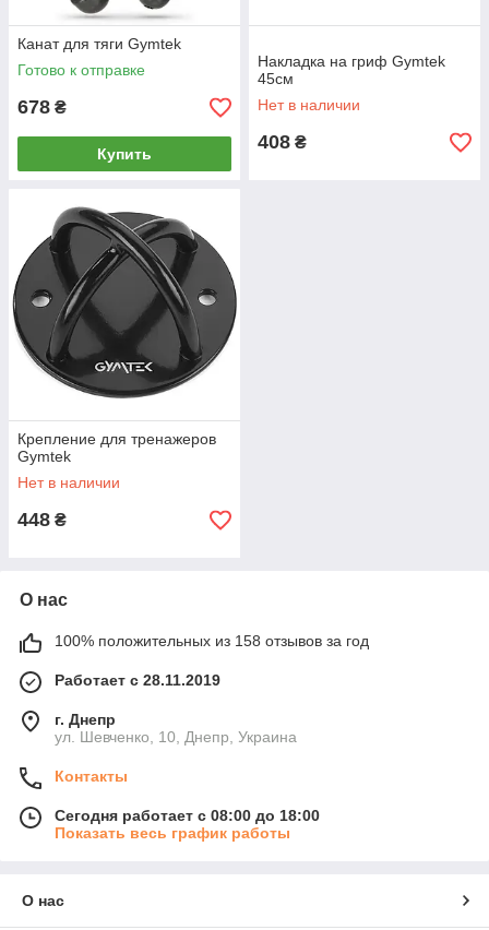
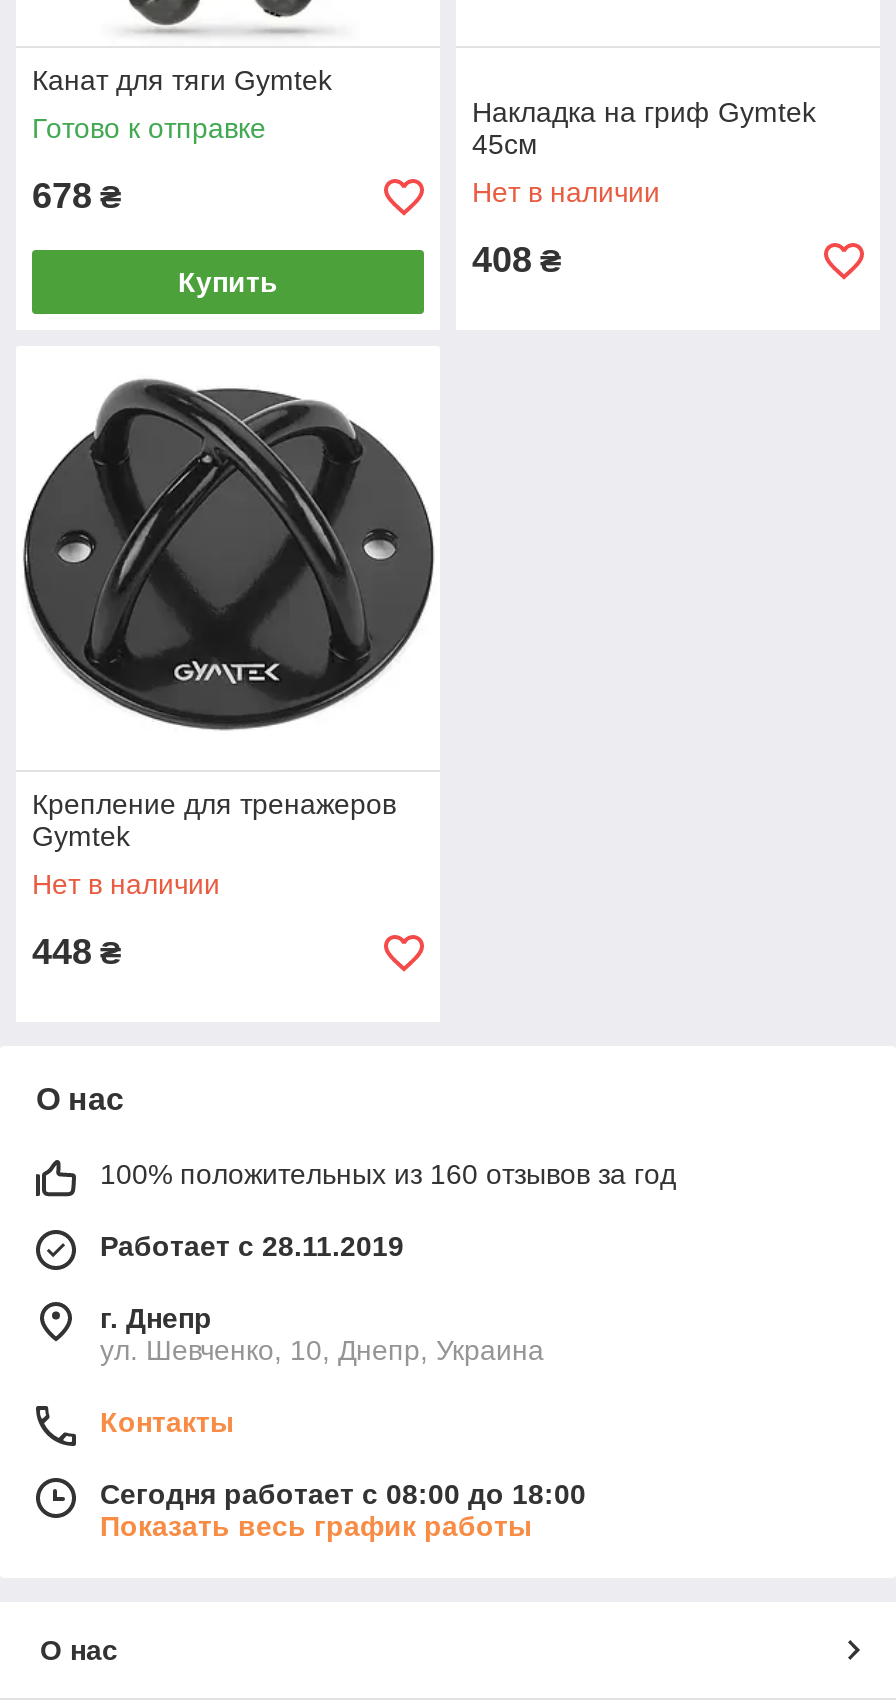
[55,632,369,649] 100% положительных из 158 отзывов за год -> [100,1158,676,1190] 100% положительных из 160 отзывов за год

